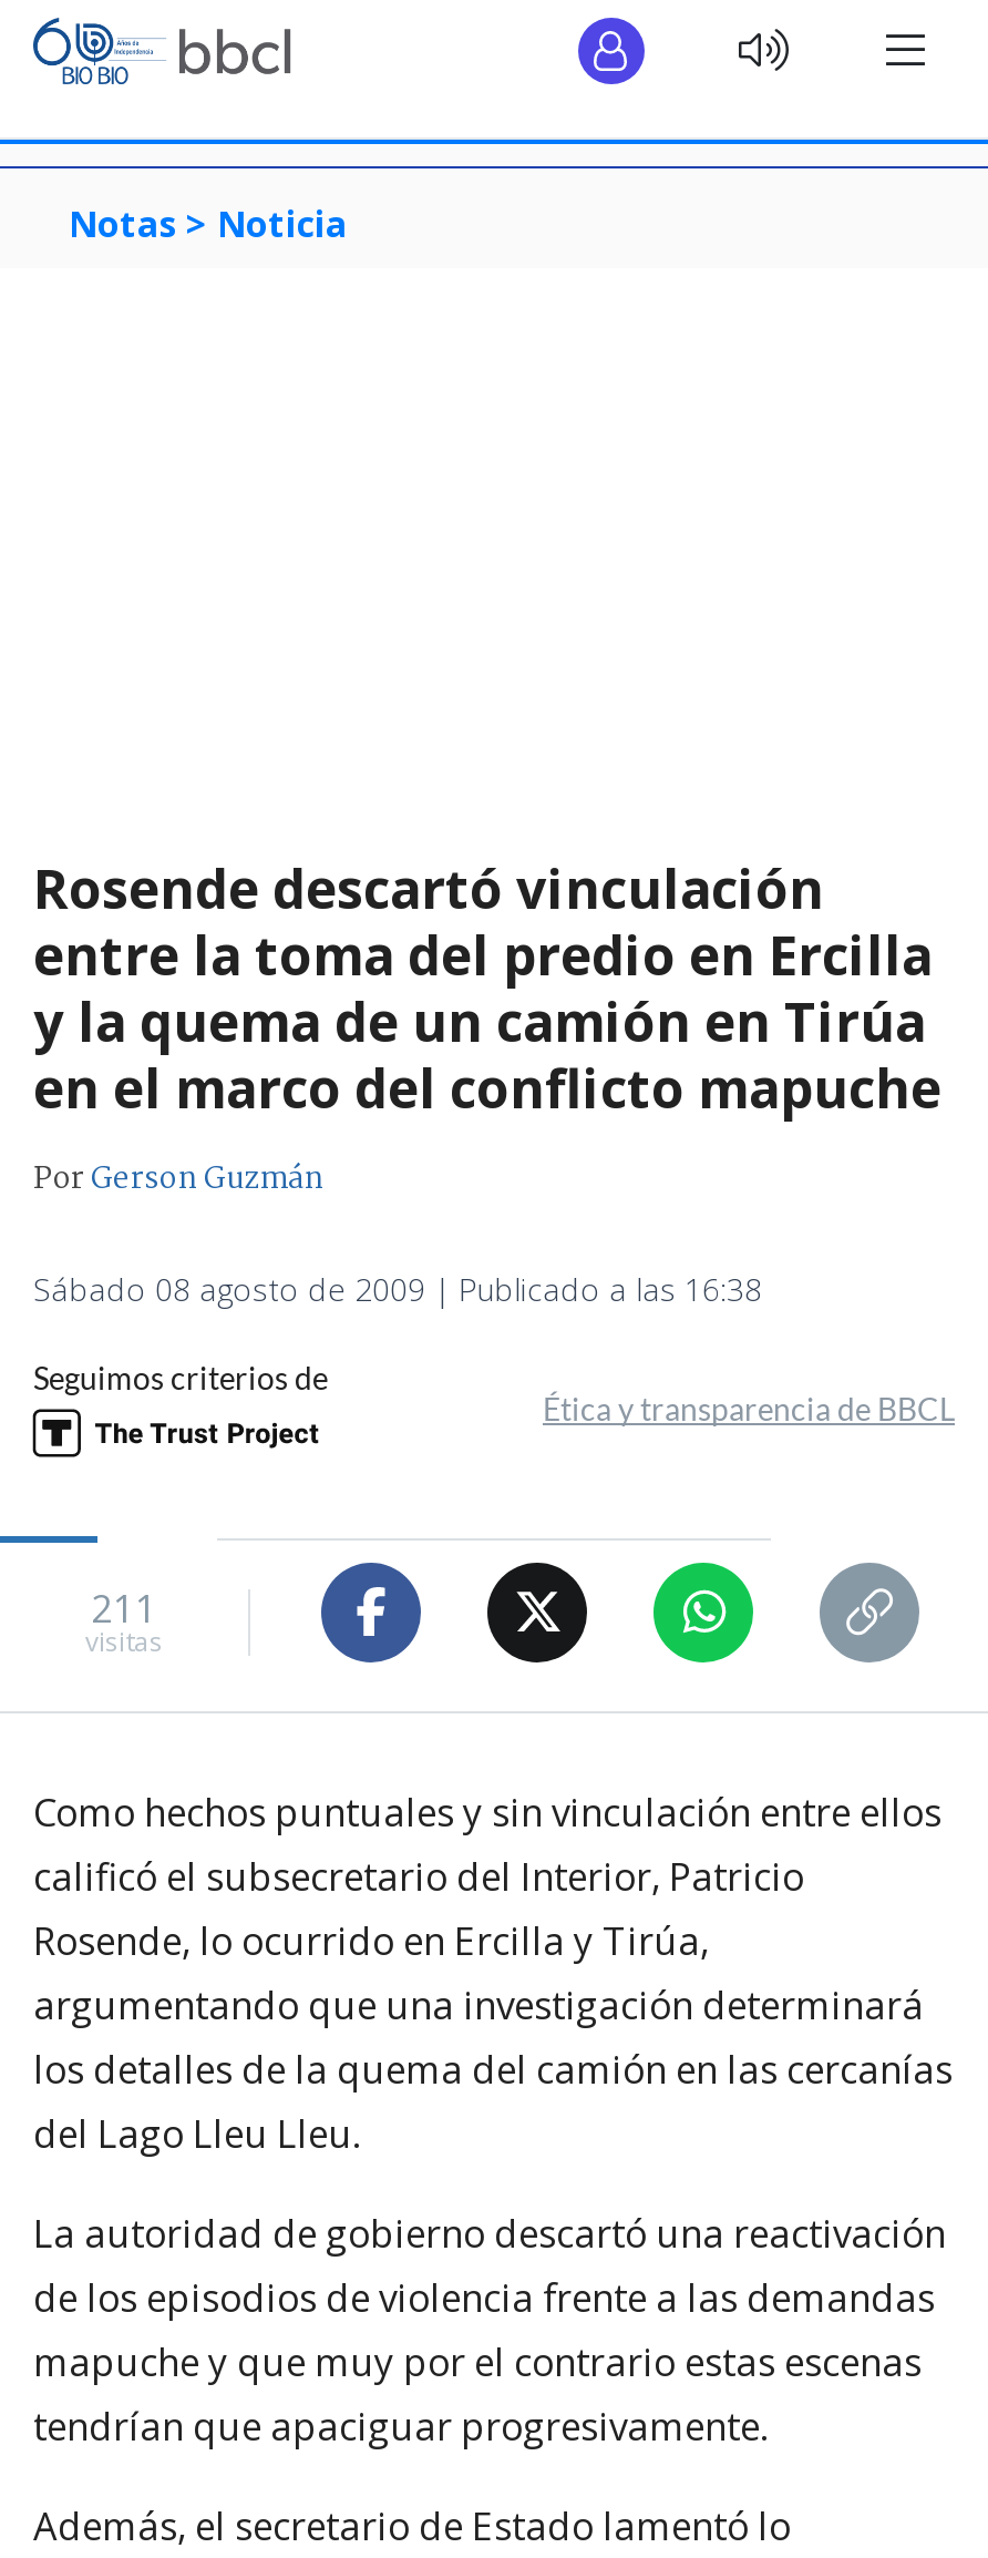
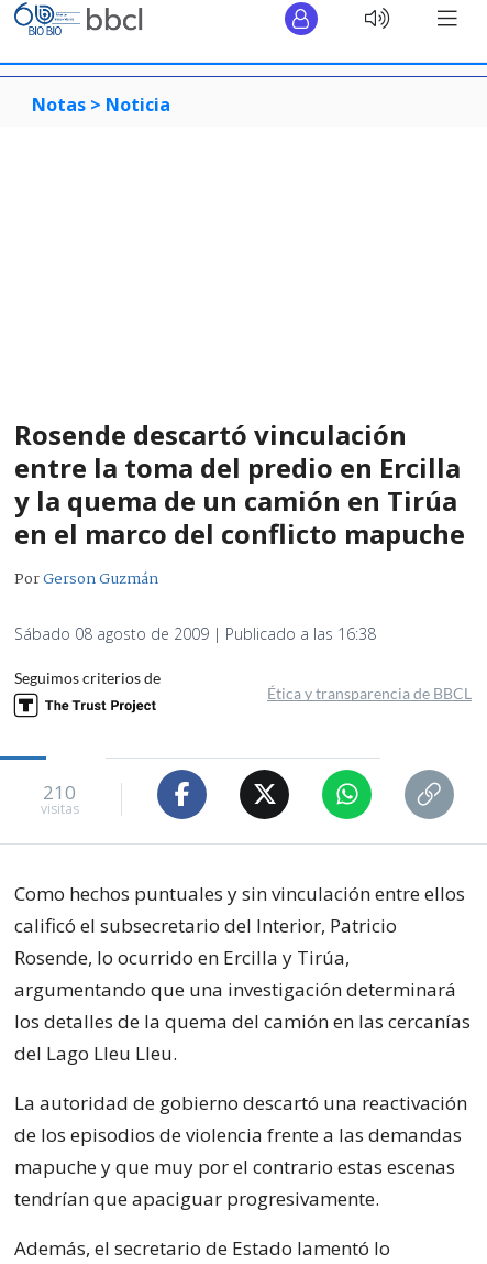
[91,1583,157,1634] 211 -> [43,780,76,805] 210

